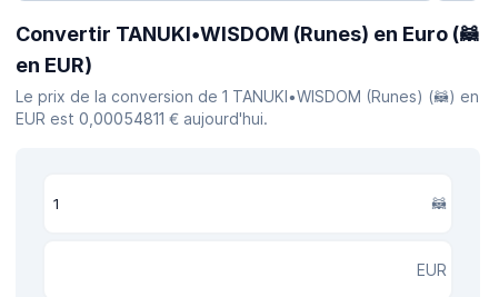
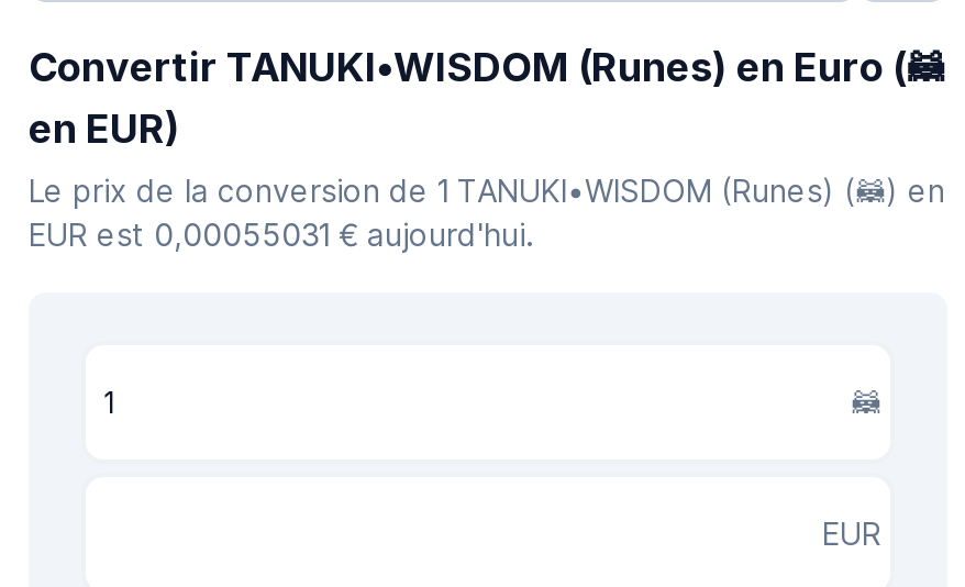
[16,109,268,128] EUR est 0,00054811 € aujourd'hui. -> [29,215,534,253] EUR est 0,00055031 € aujourd'hui.

